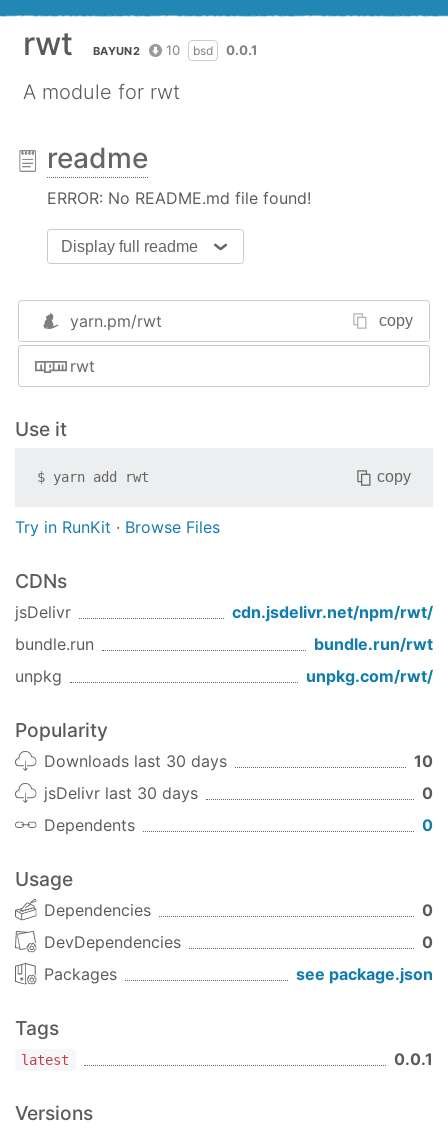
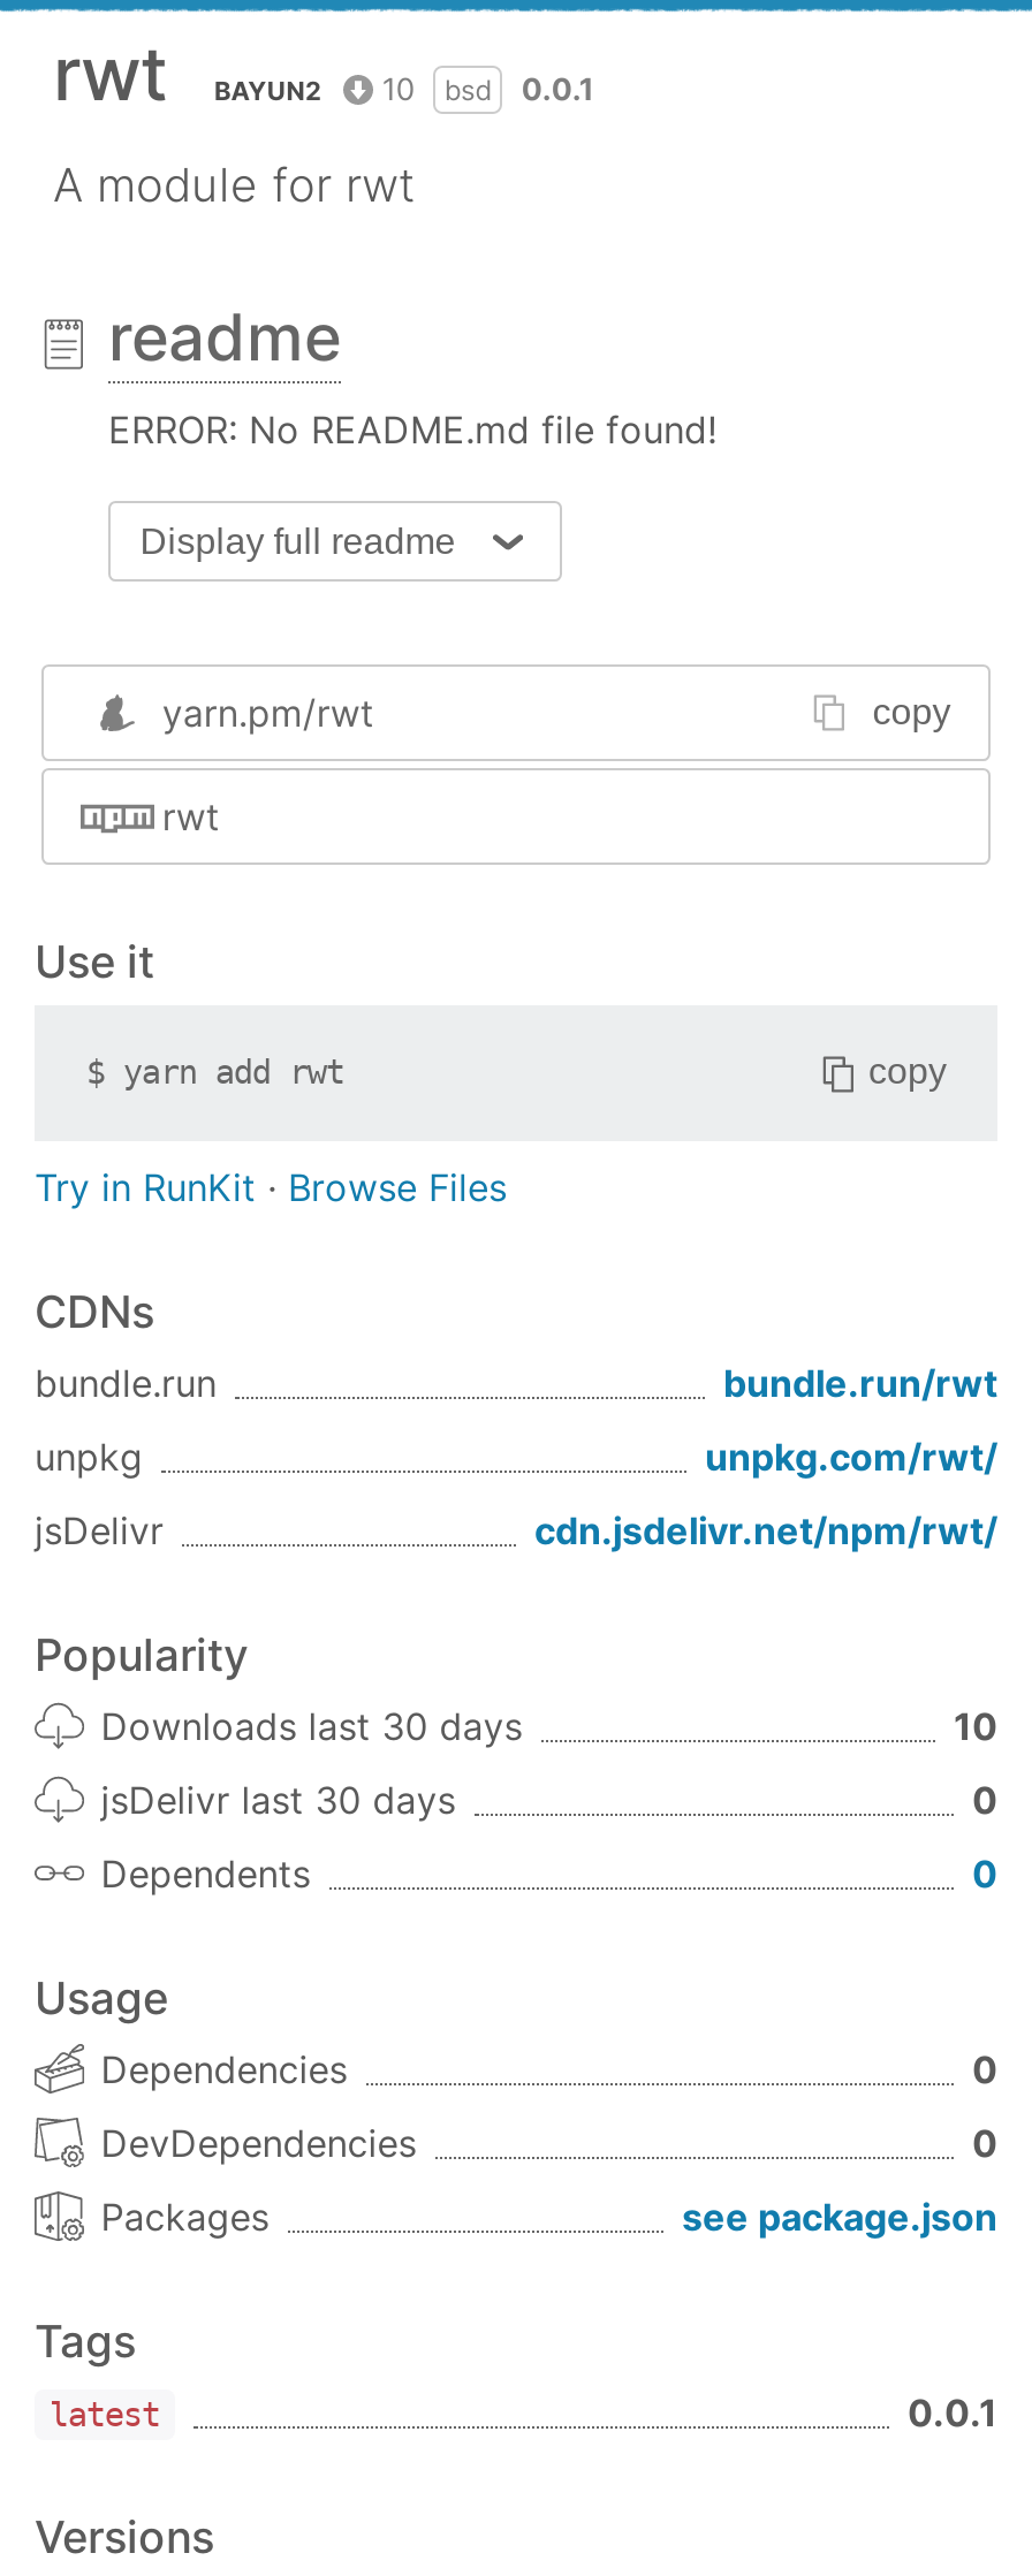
moved [15,602,433,622] -> [35,1508,997,1554]: jsDelivr | cdn.jsdelivr.net/npm/rwt/
moved [15,634,433,686] -> [35,1360,997,1480]: bundle.run | bundle.run/rwt | unpkg | unpkg.com/rwt/

